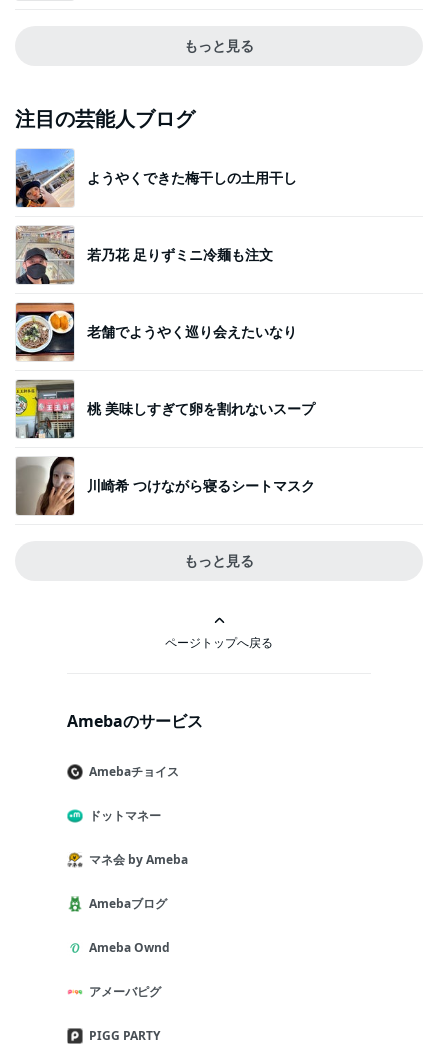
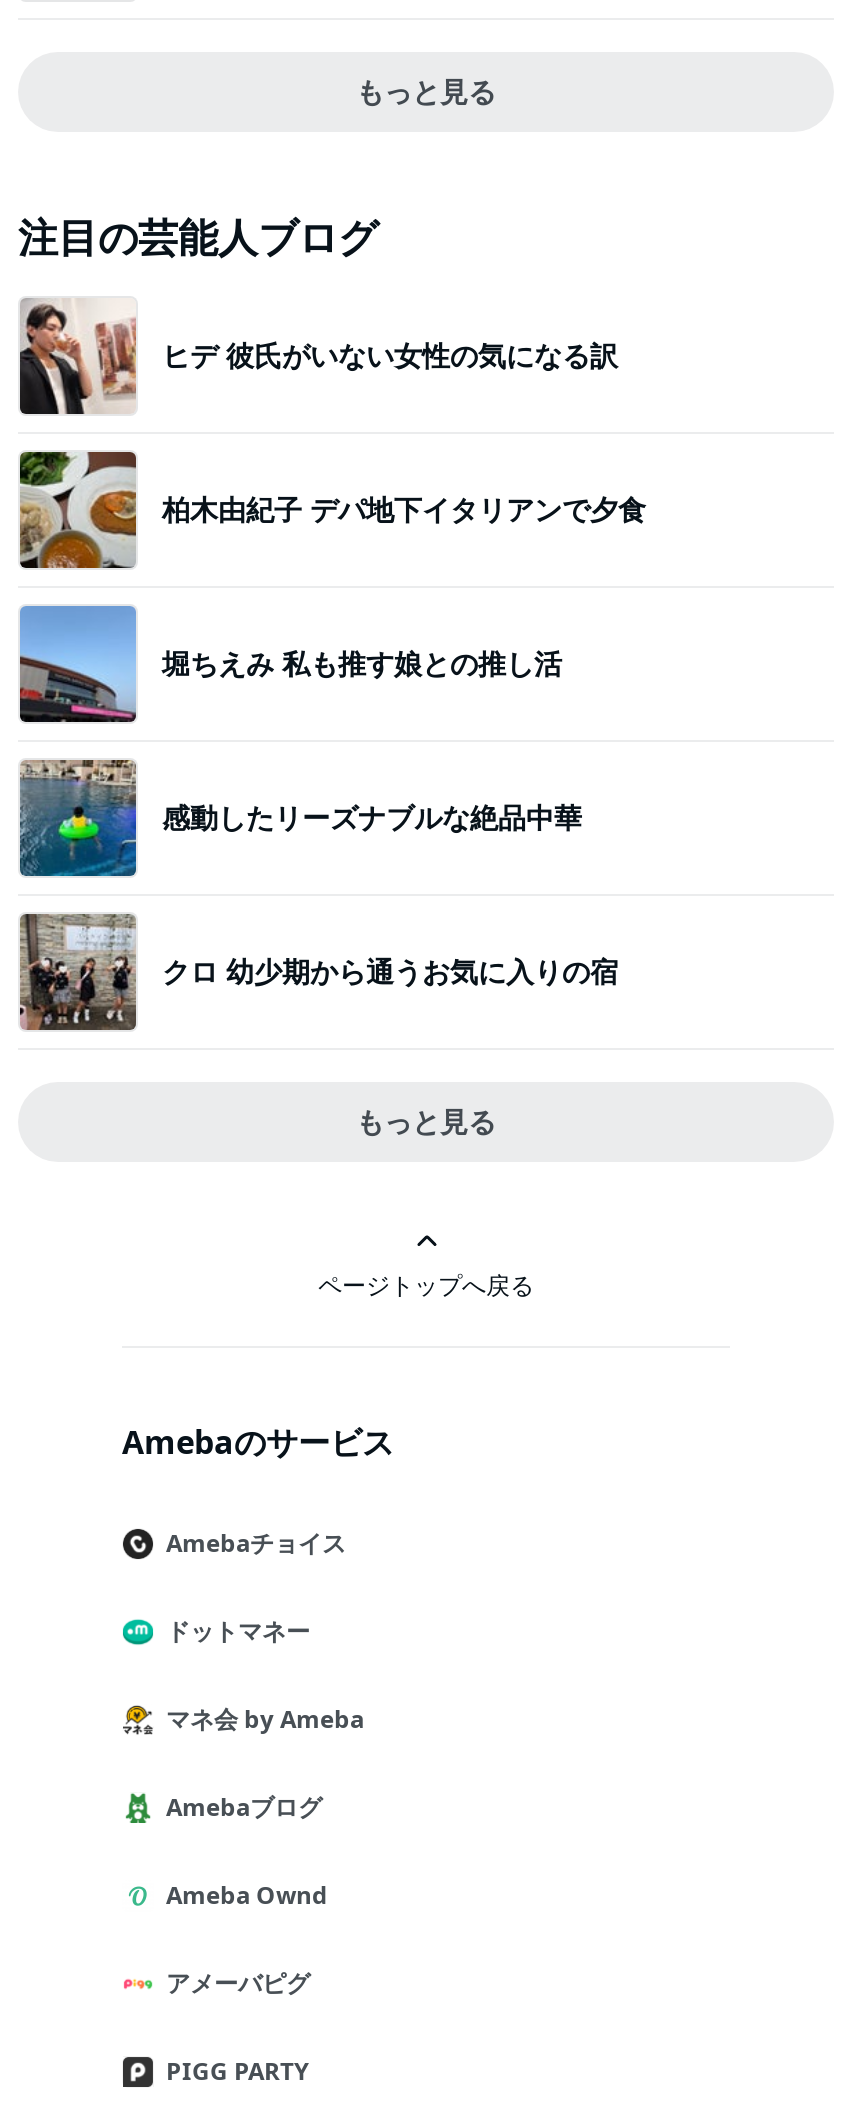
[15,148,297,208] [image] | ようやくできた梅干しの土用干し -> [18,298,618,416] [image] | ヒデ 彼氏がいない女性の気になる訳
[15,225,273,285] [image] | 若乃花 足りずミニ冷麺も注文 -> [18,450,646,570] [image] | 柏木由紀子 デパ地下イタリアンで夕食
[15,302,297,362] [image] | 老舗でようやく巡り会えたいなり -> [18,604,562,724] [image] | 堀ちえみ 私も推す娘との推し活
[15,379,315,439] [image] | 桃 美味しすぎて卵を割れないスープ -> [18,758,582,878] [image] | 感動したリーズナブルな絶品中華
[16,456,315,516] [image] | 川崎希 つけながら寝るシートマスク -> [20,912,618,1032] [image] | クロ 幼少期から通うお気に入りの宿

